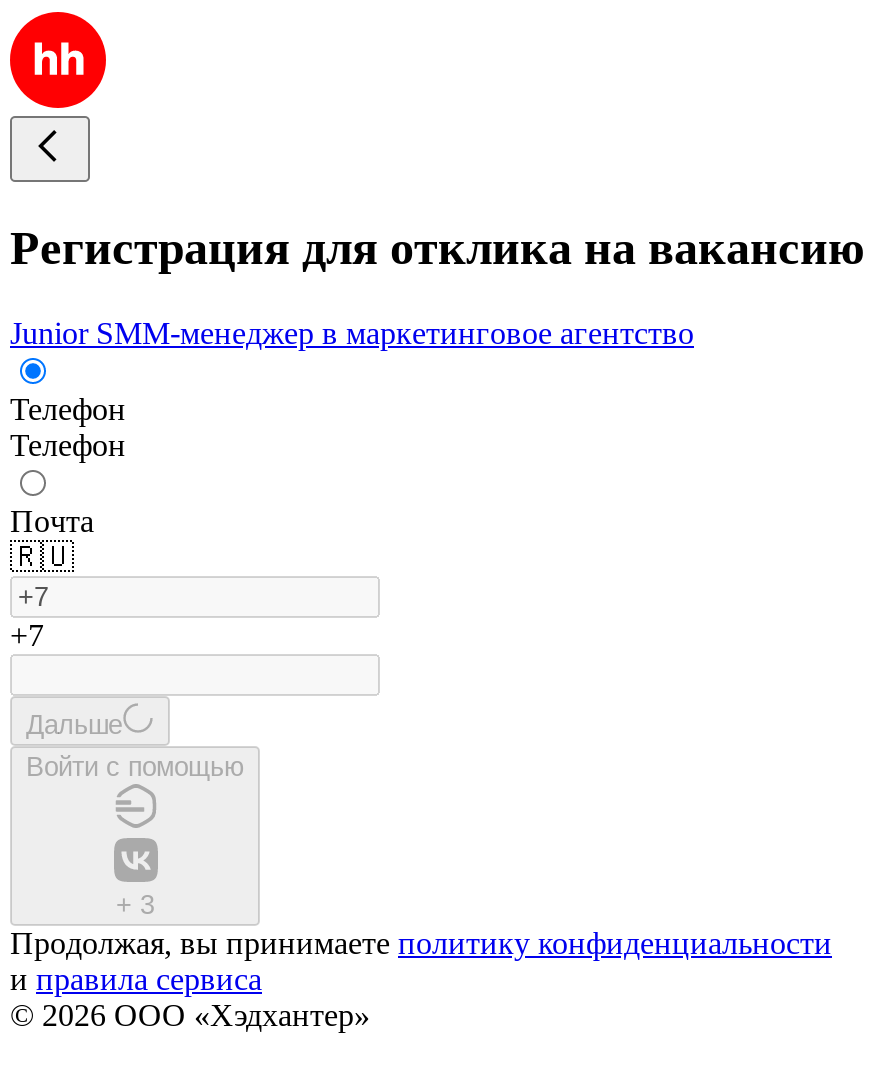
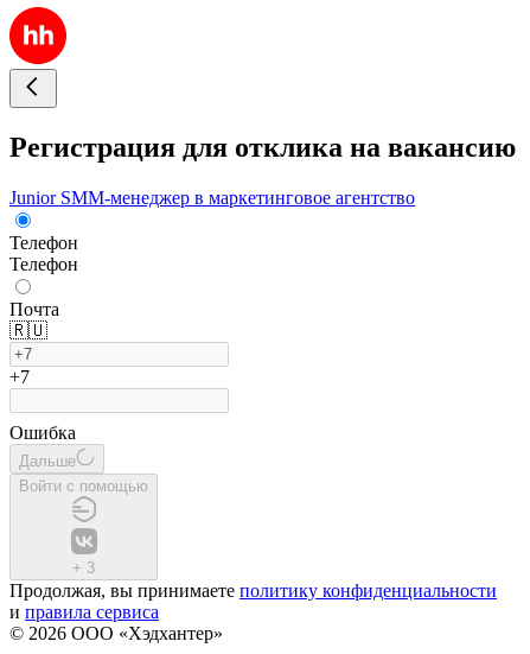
none -> [9,422,76,442] Ошибка

